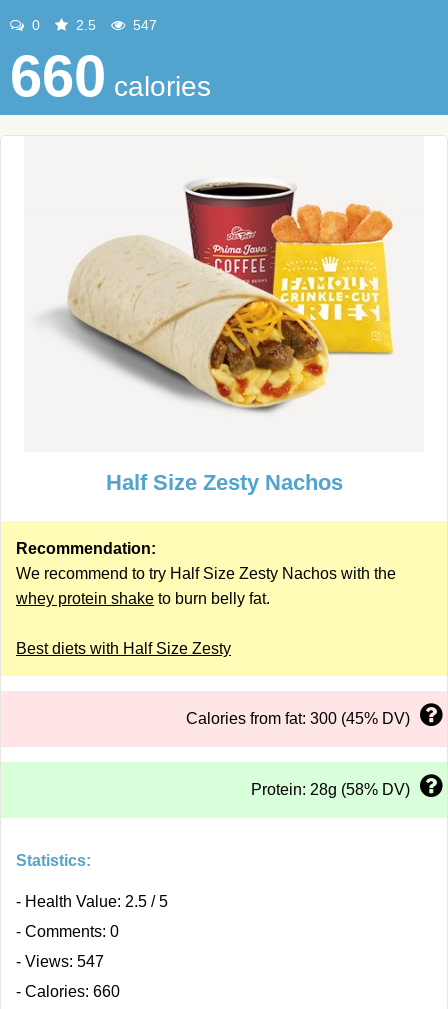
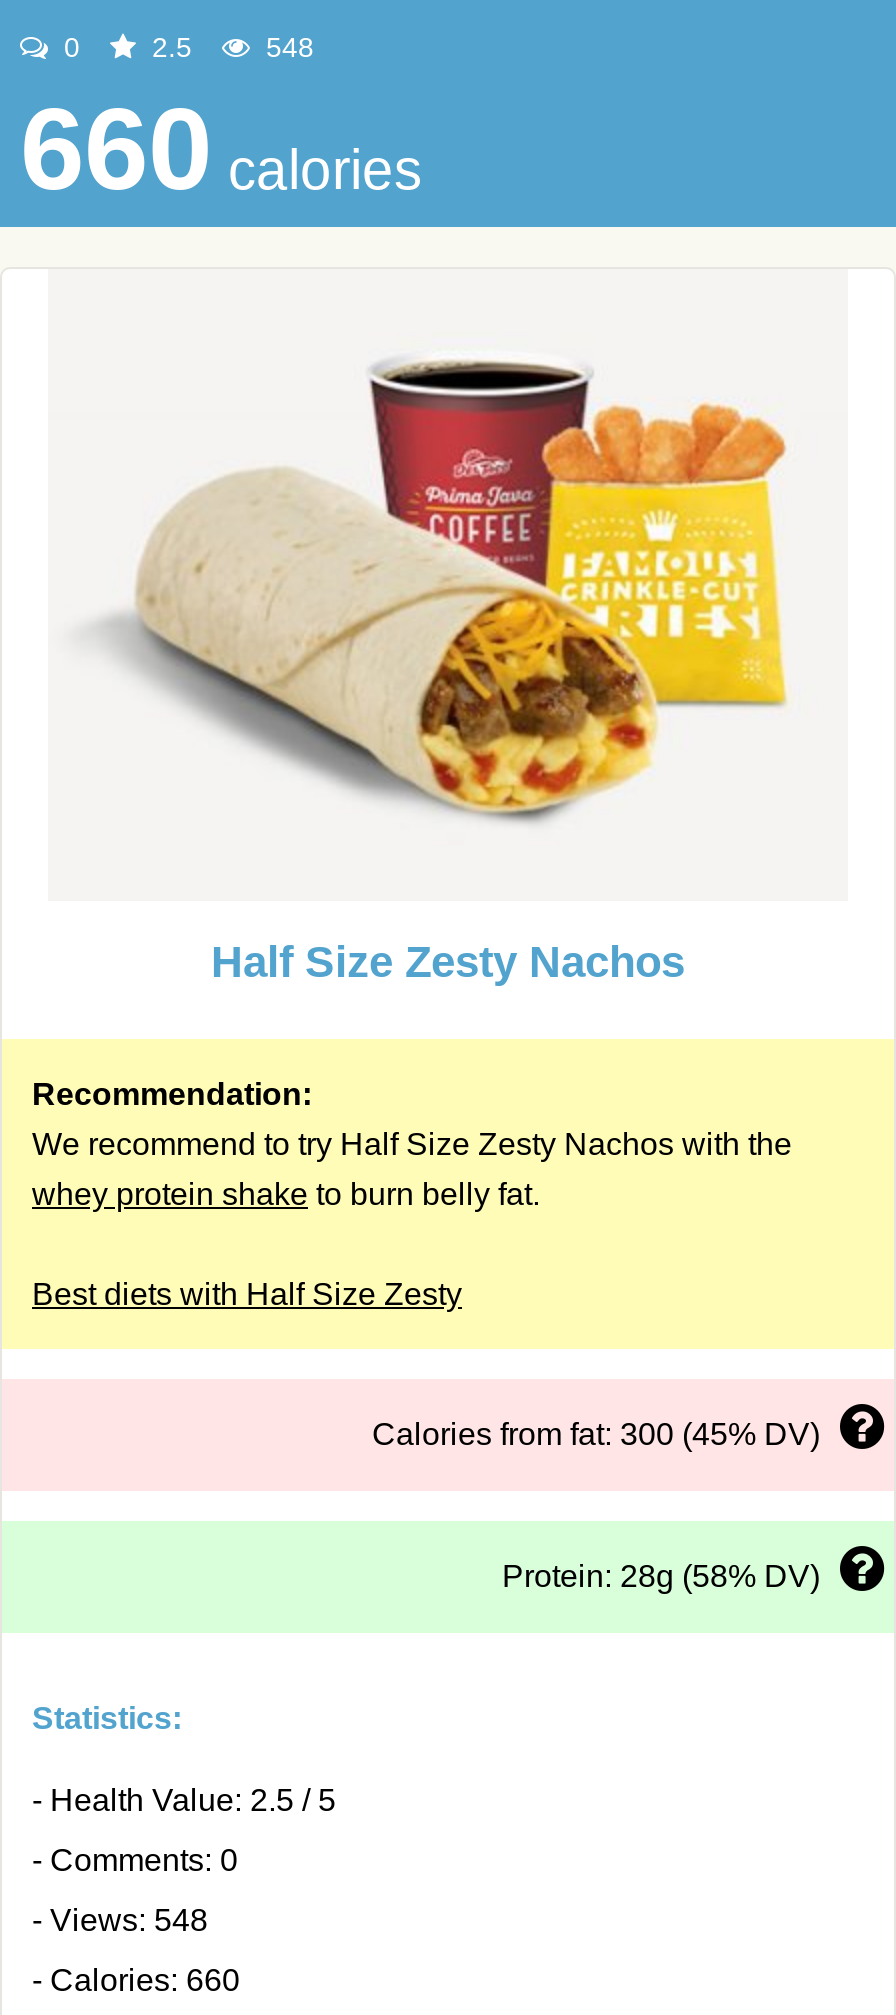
[129,17,157,33] 547 -> [258,31,314,63] 548
[16,953,104,970] - Views: 547 -> [32,1903,208,1937] - Views: 548

